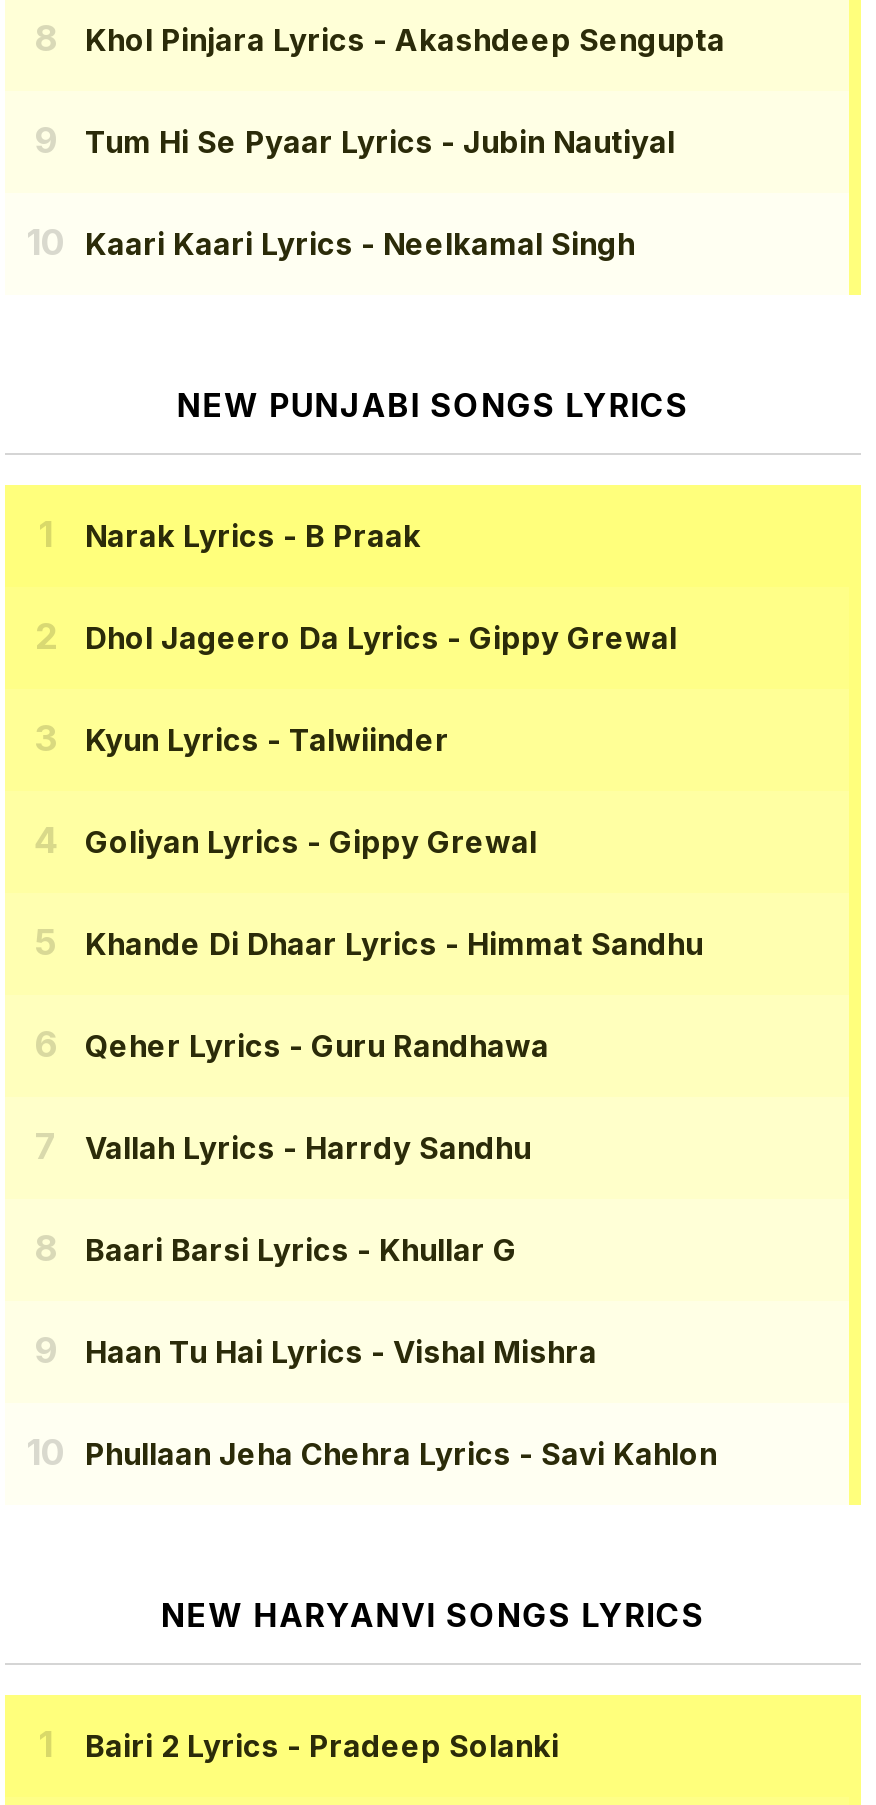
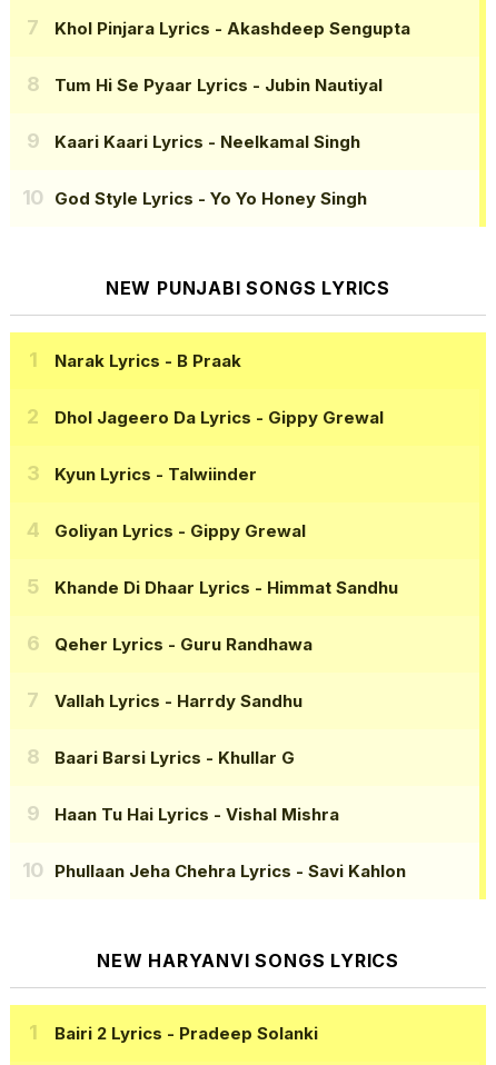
none -> [54,188,367,209] God Style Lyrics - Yo Yo Honey Singh

